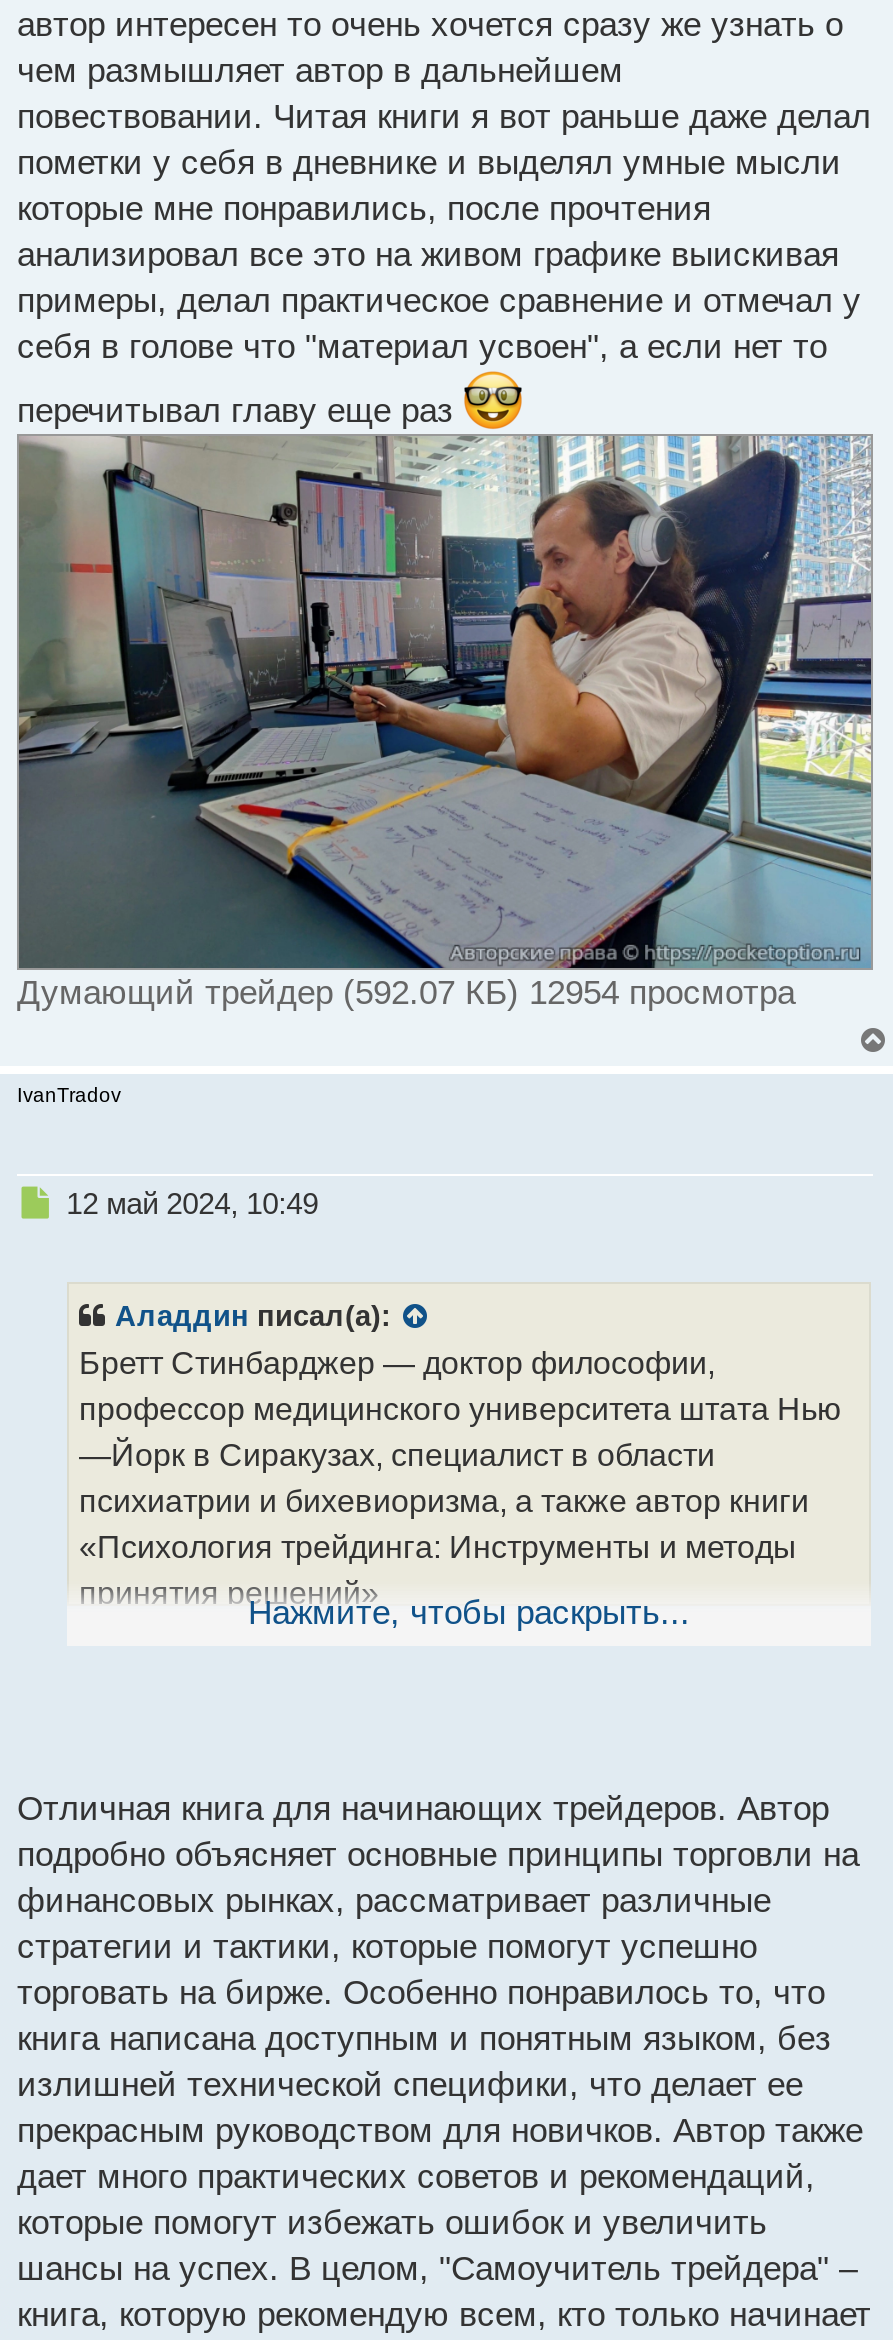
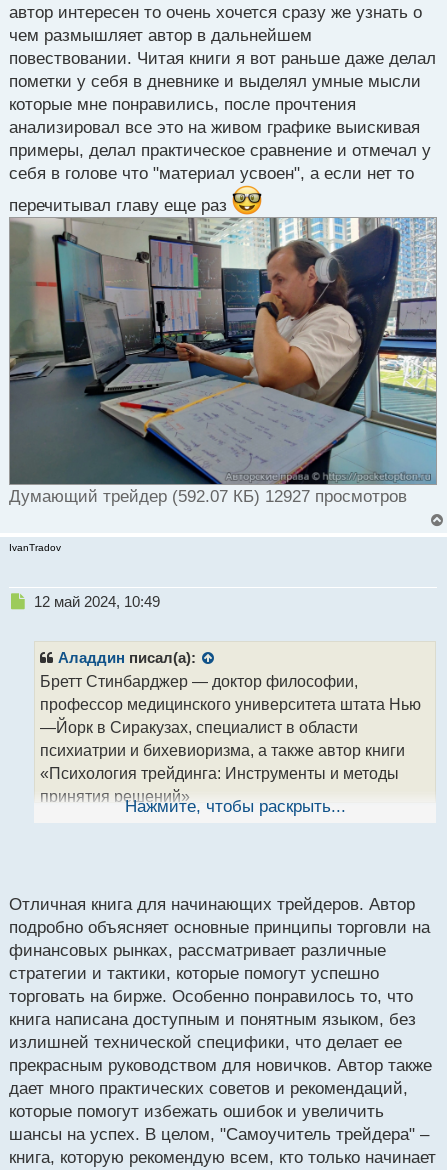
[17,974,795,1012] Думающий трейдер (592.07 КБ) 12954 просмотра -> [9,487,407,506] Думающий трейдер (592.07 КБ) 12927 просмотров

